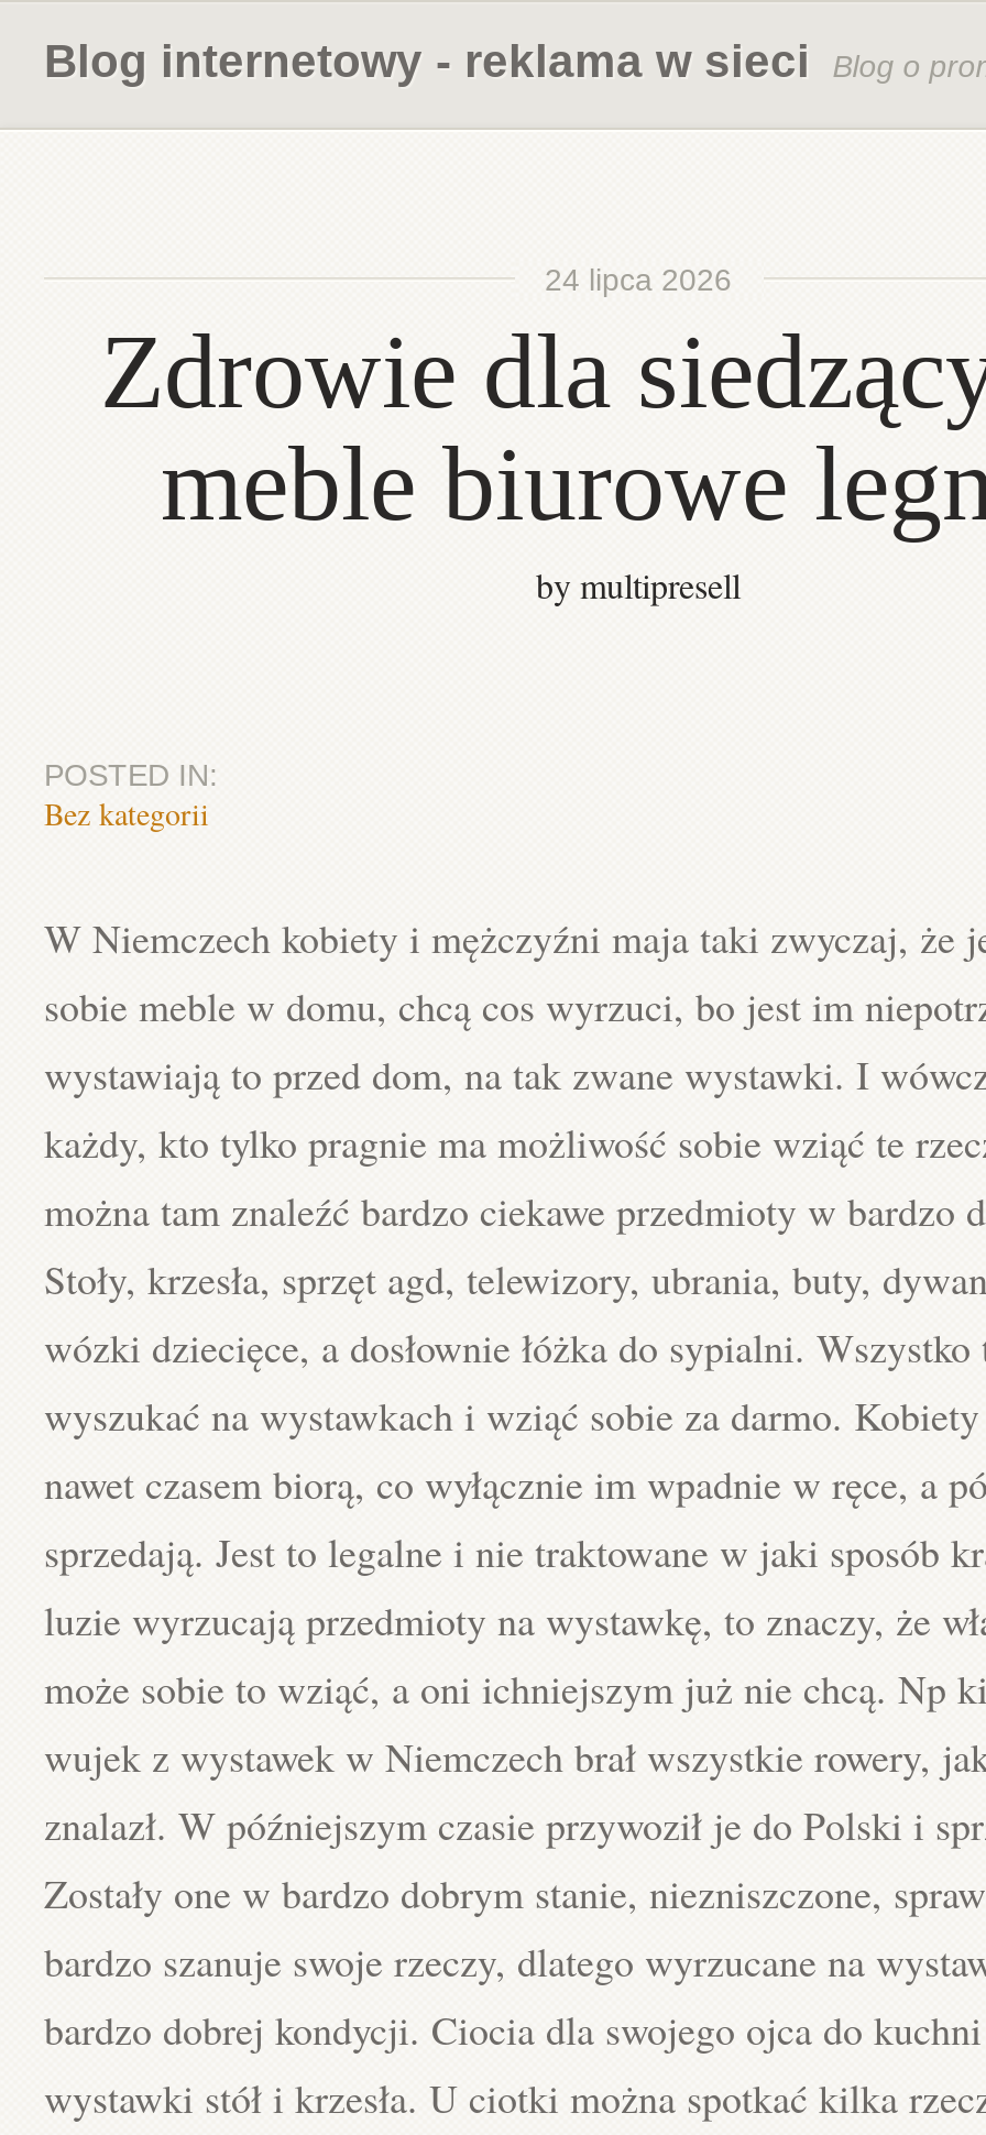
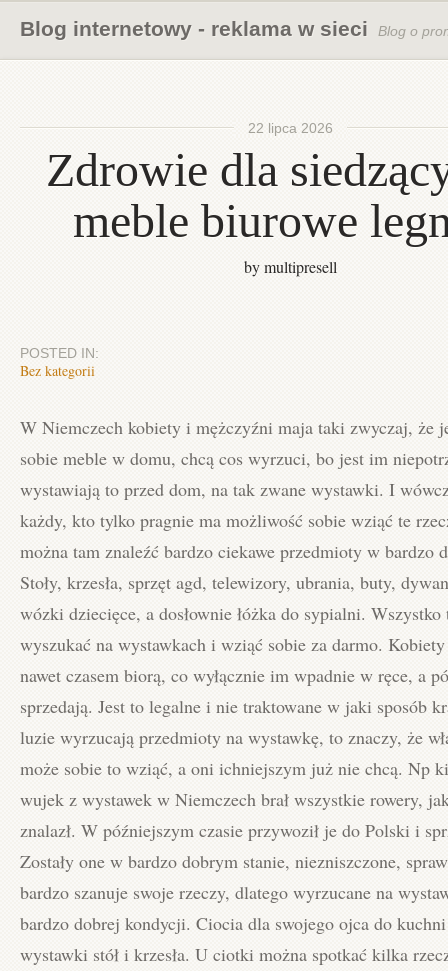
[545,262,732,297] 24 lipca 2026 -> [247,120,332,136] 22 lipca 2026

